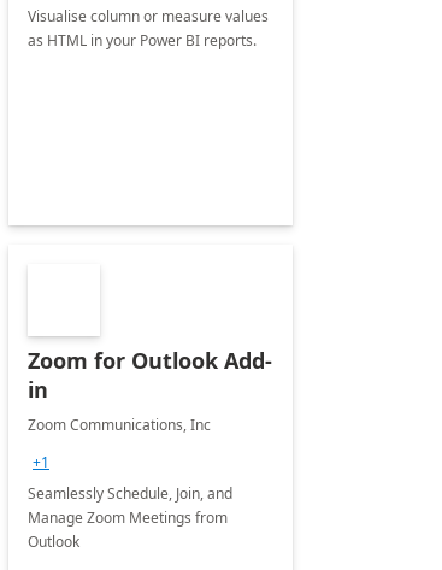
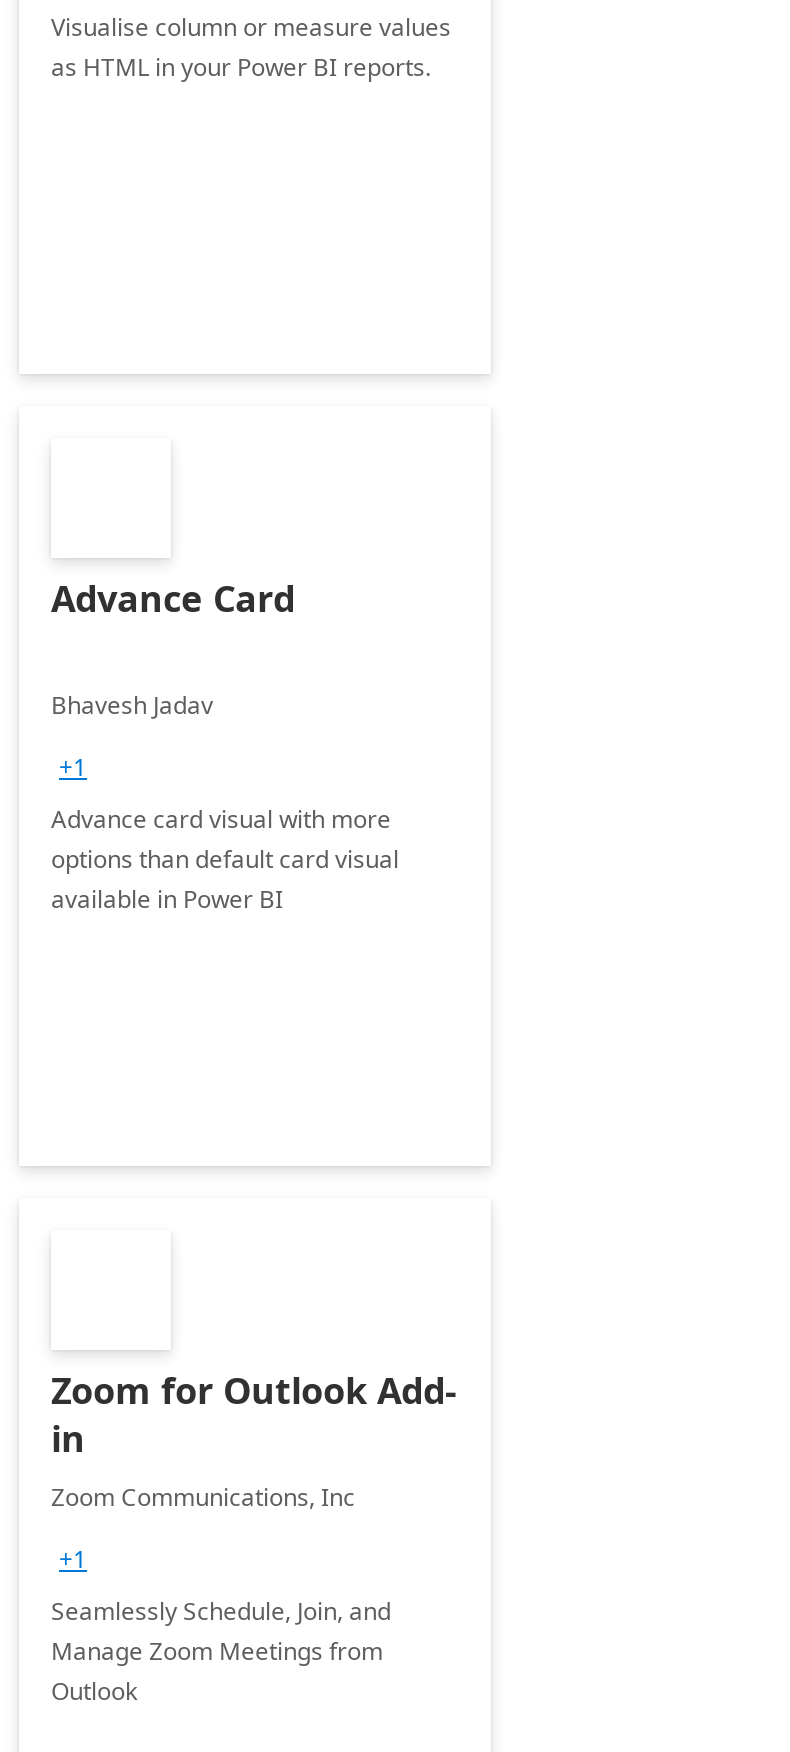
none -> [51,574,399,916] Advance Card | Bhavesh Jadav | +1 | Advance card visual with more | options than default card visual | available in Power BI

